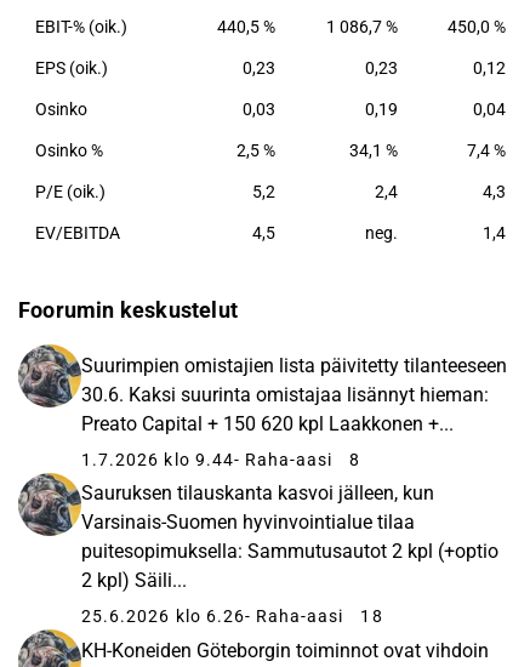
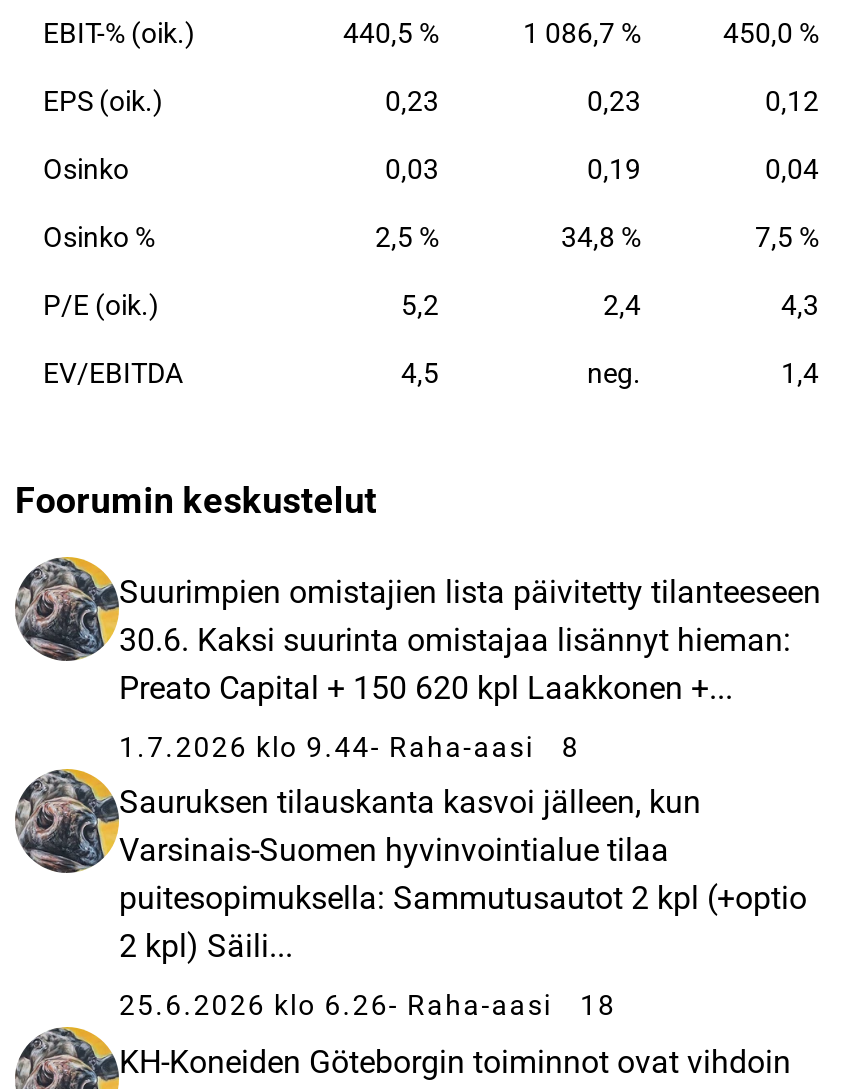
[349,141,398,160] 34,1 % -> [561,221,641,253] 34,8 %
[467,141,506,160] 7,4 % -> [755,221,819,253] 7,5 %

